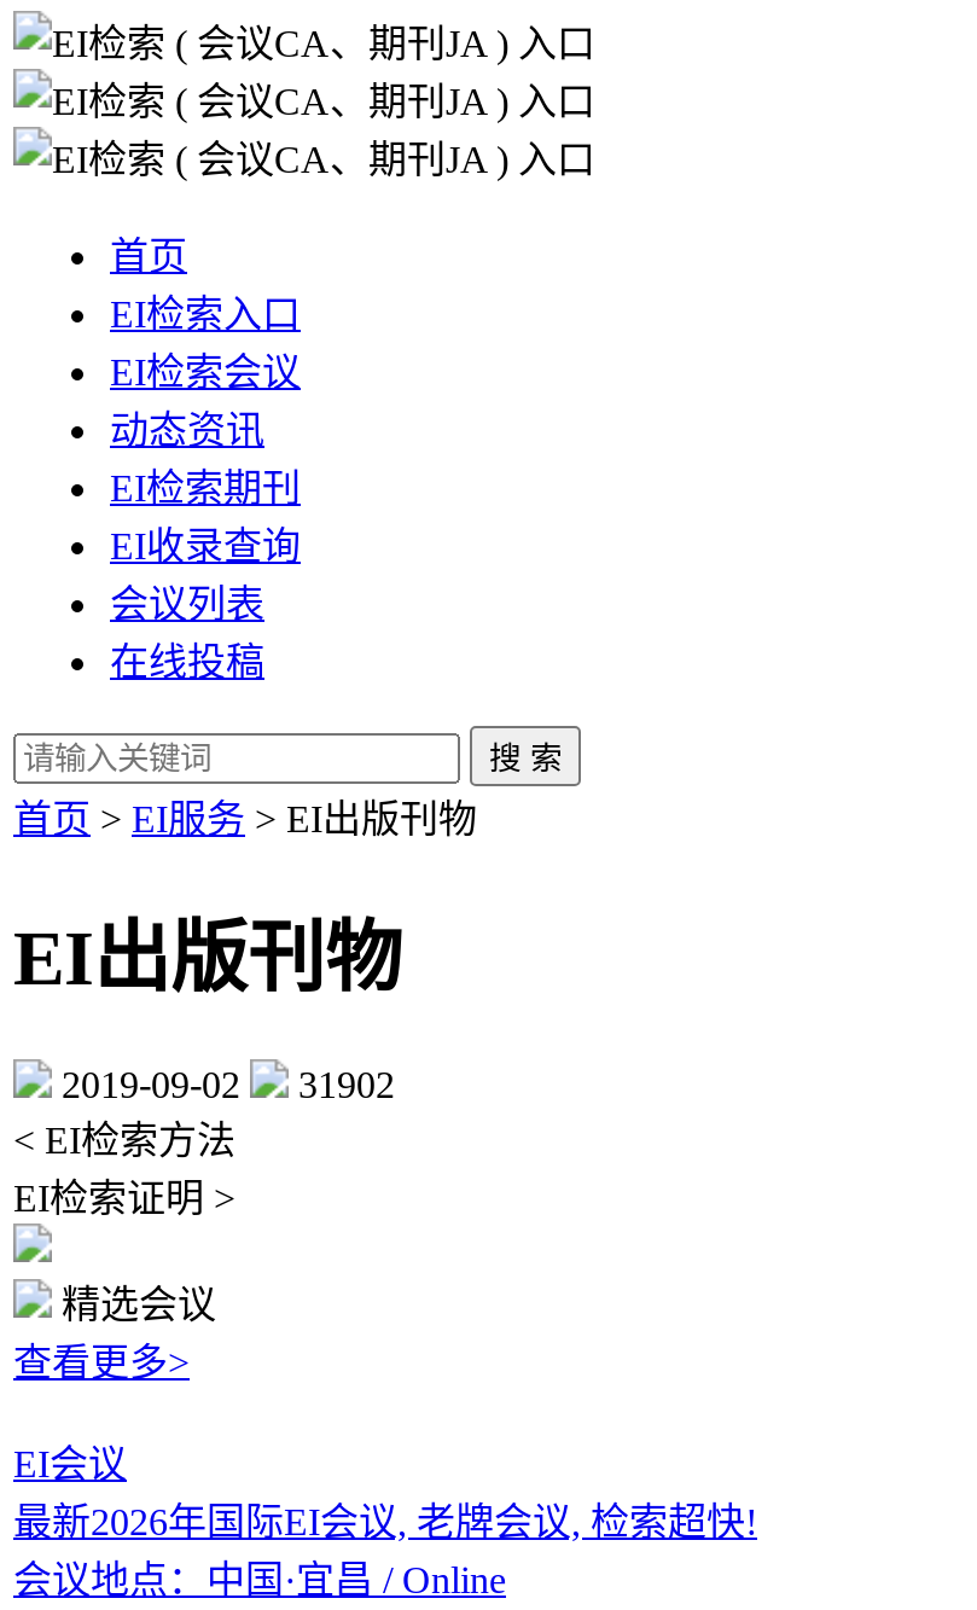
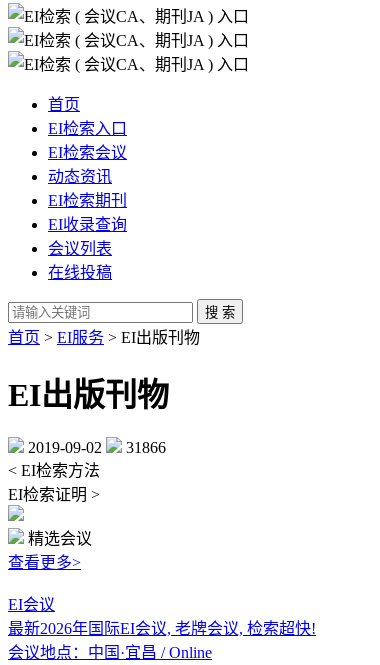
[62,1064,395,1105] 2019-09-02 31902 -> [28,439,166,456] 2019-09-02 31866

